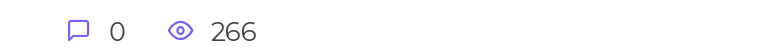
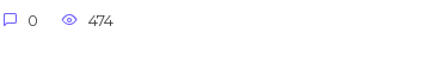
[211,16,257,46] 266 -> [88,11,113,29] 474

